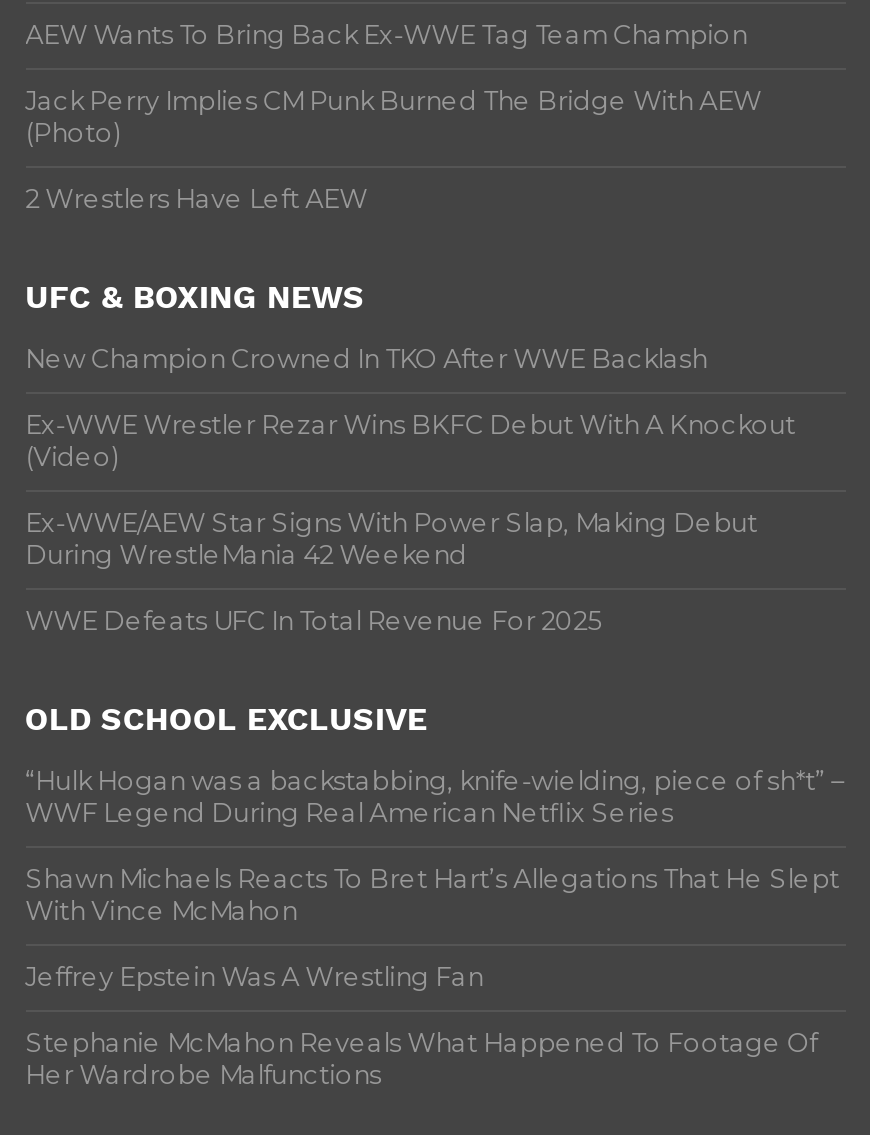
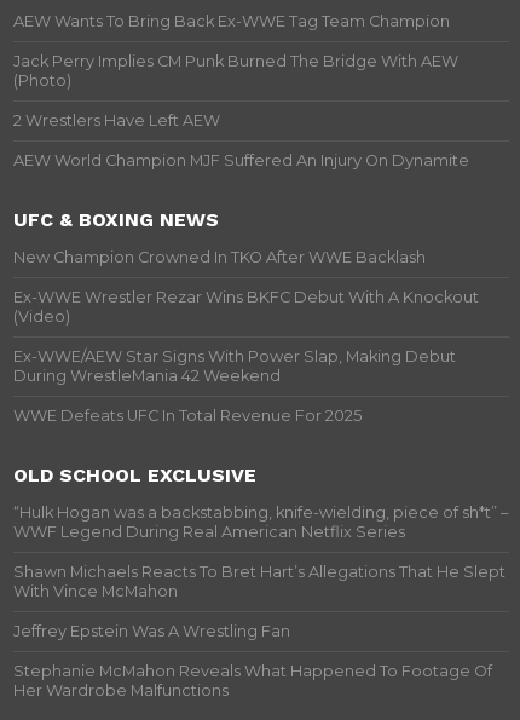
none -> [13,151,469,169] AEW World Champion MJF Suffered An Injury On Dynamite

